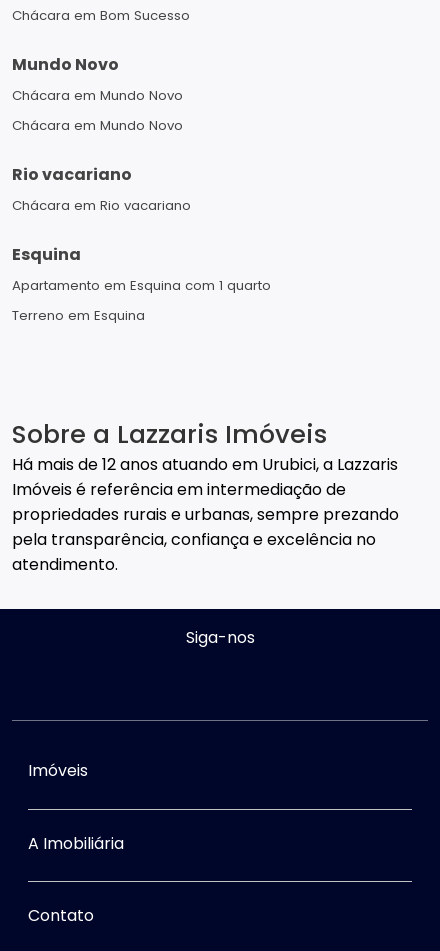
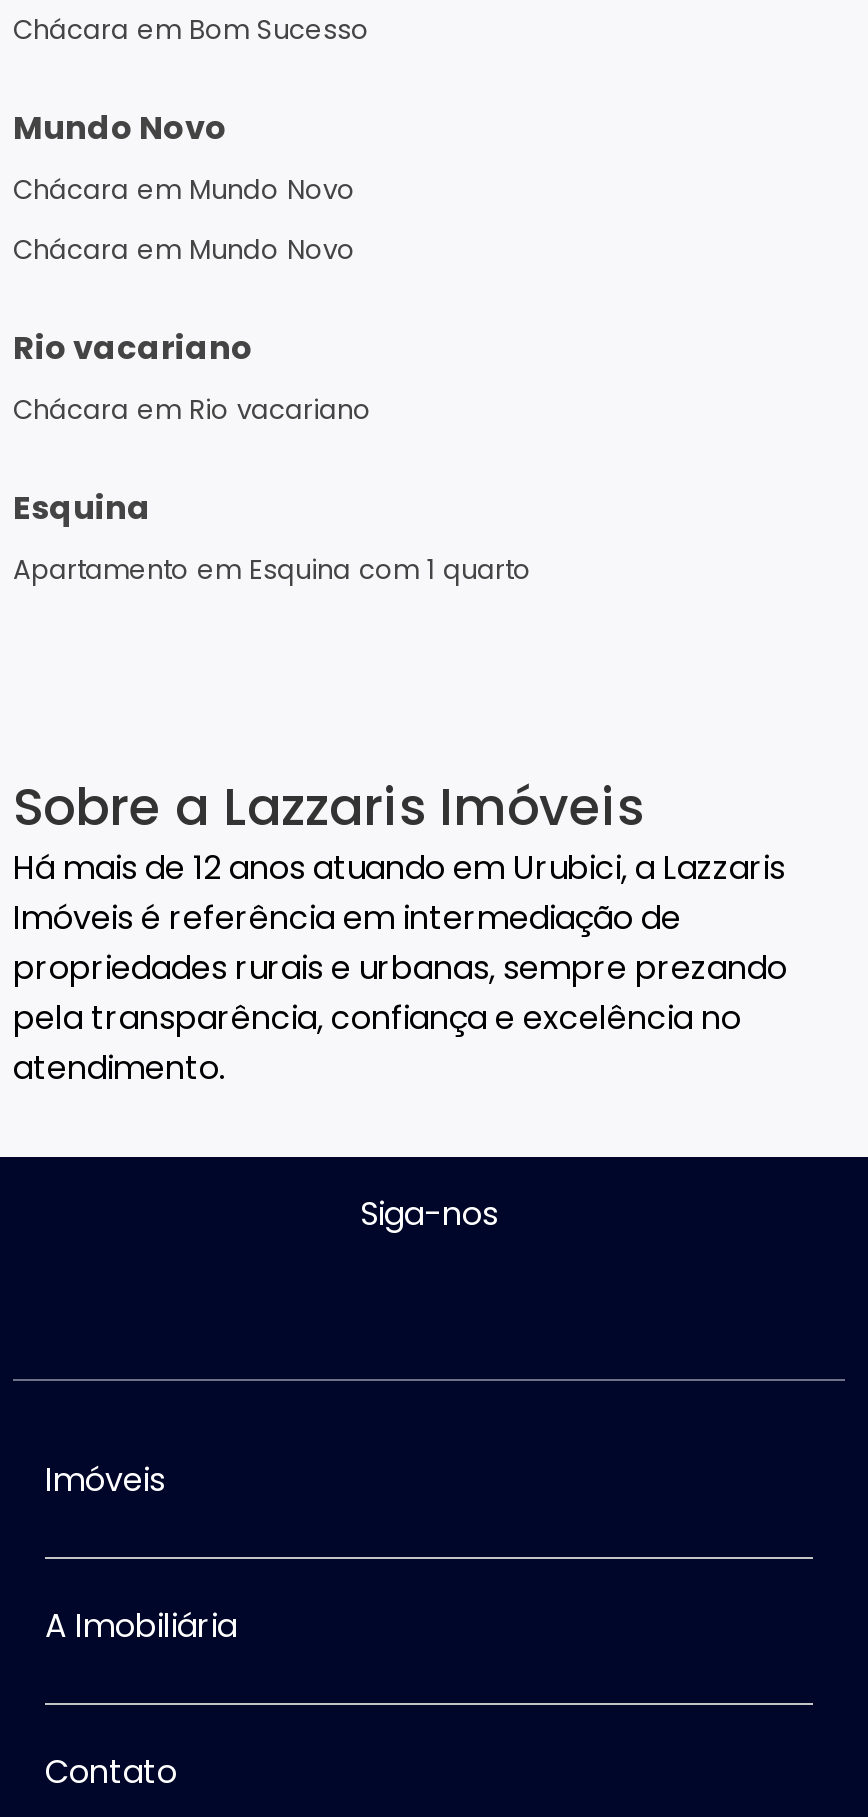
[12,306,145,325] Terreno em Esquina -> none

